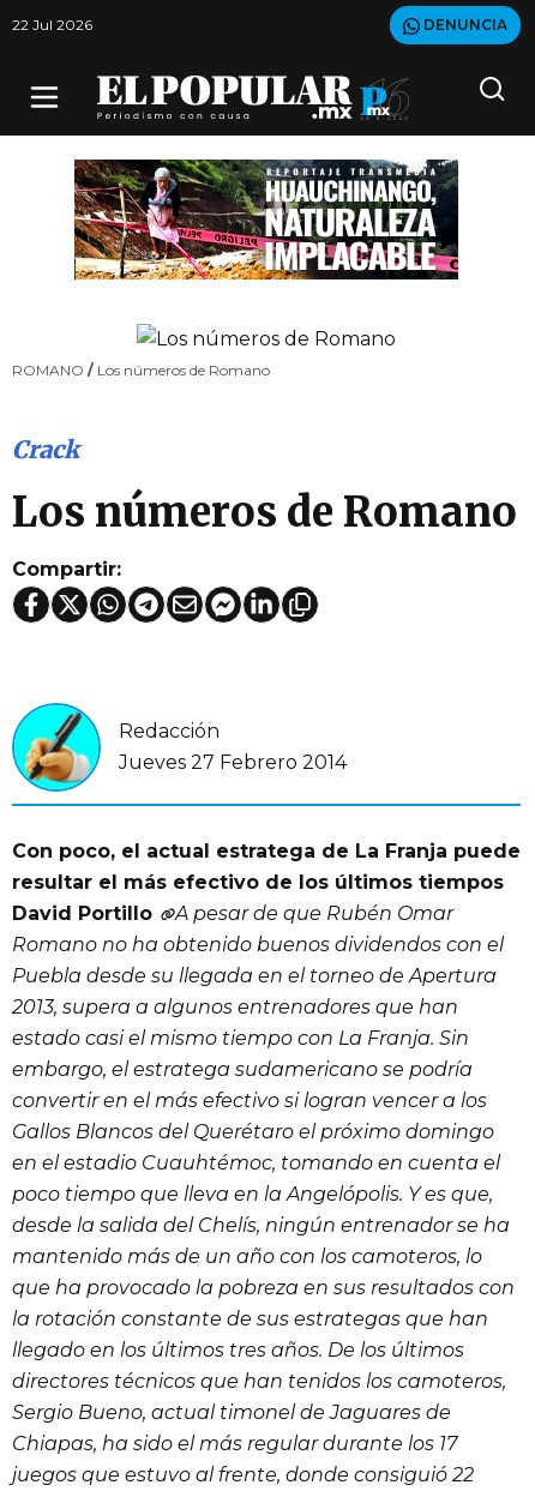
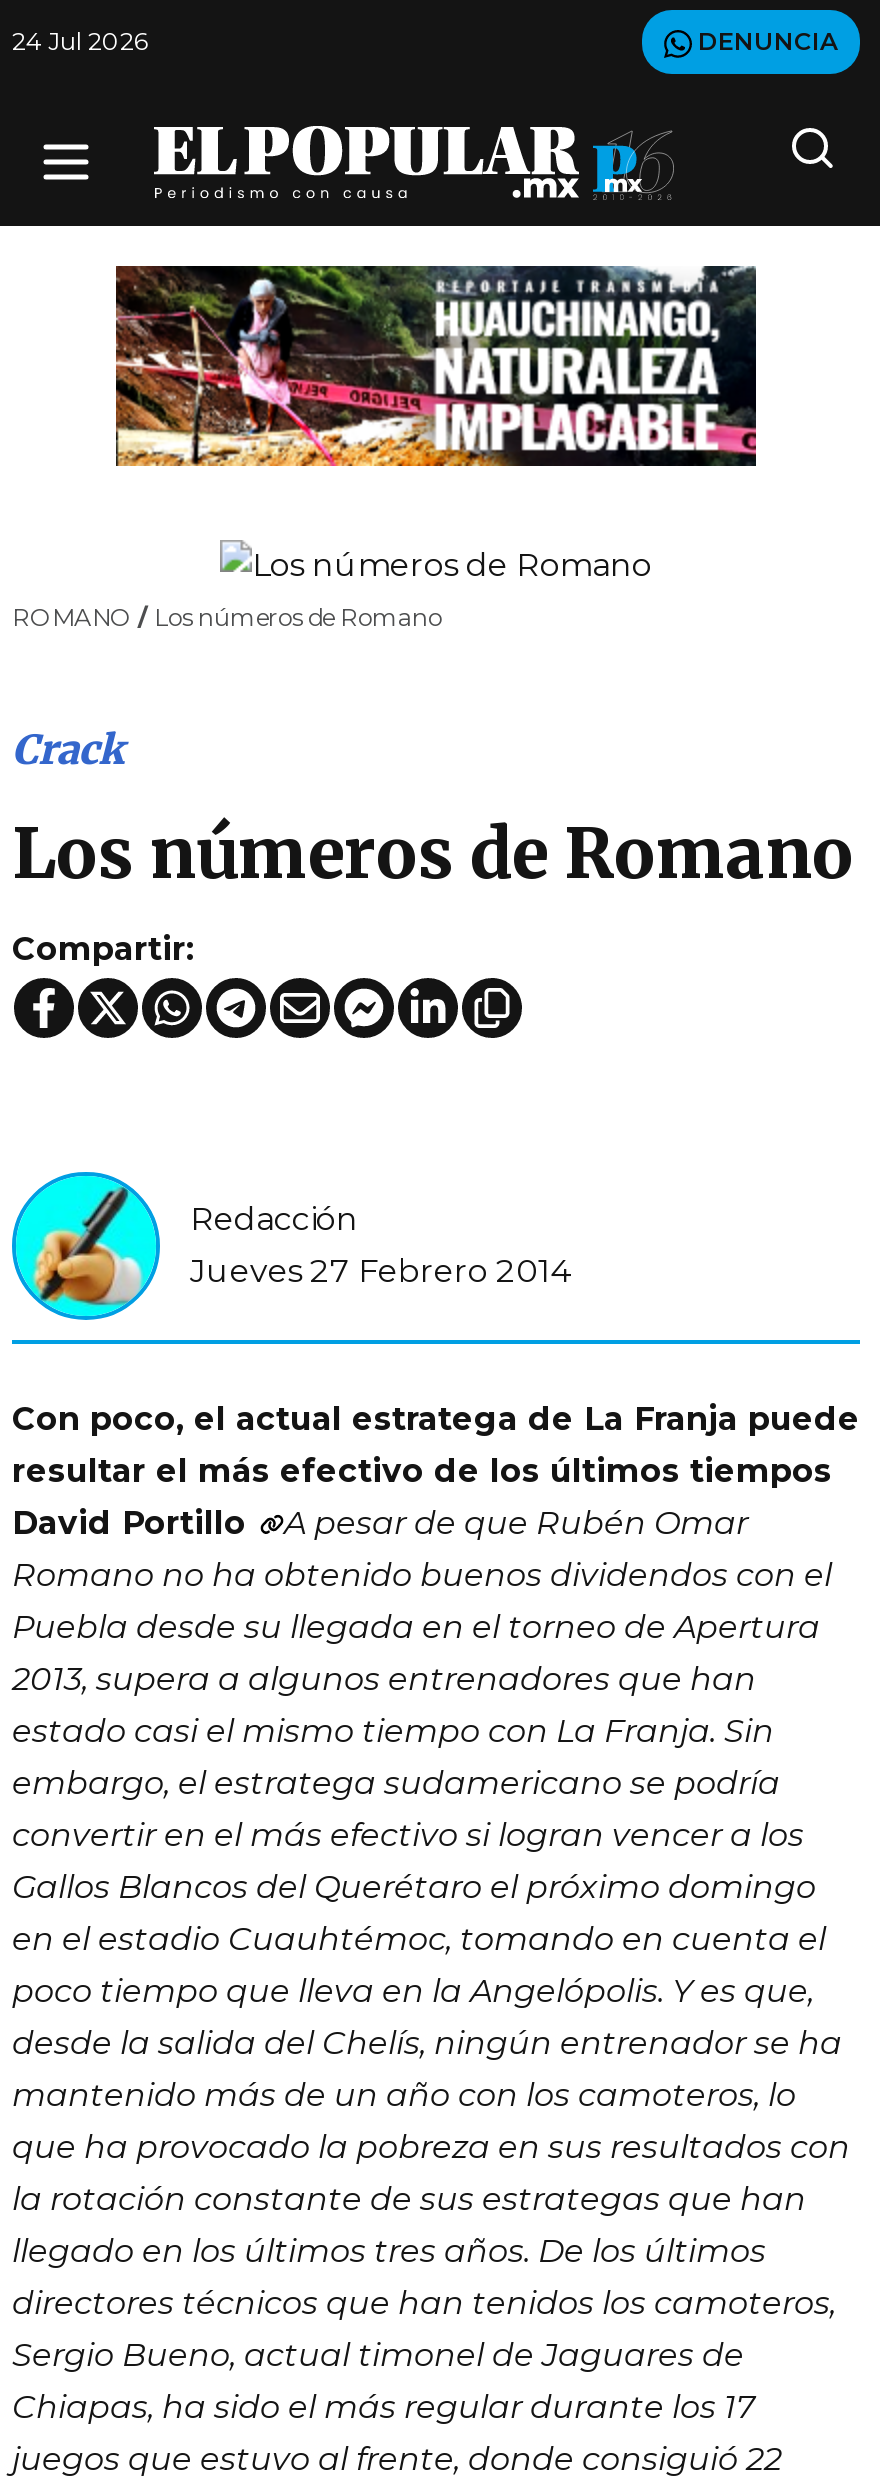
[12,16,92,34] 22 Jul 2026 -> [12,26,148,56] 24 Jul 2026

